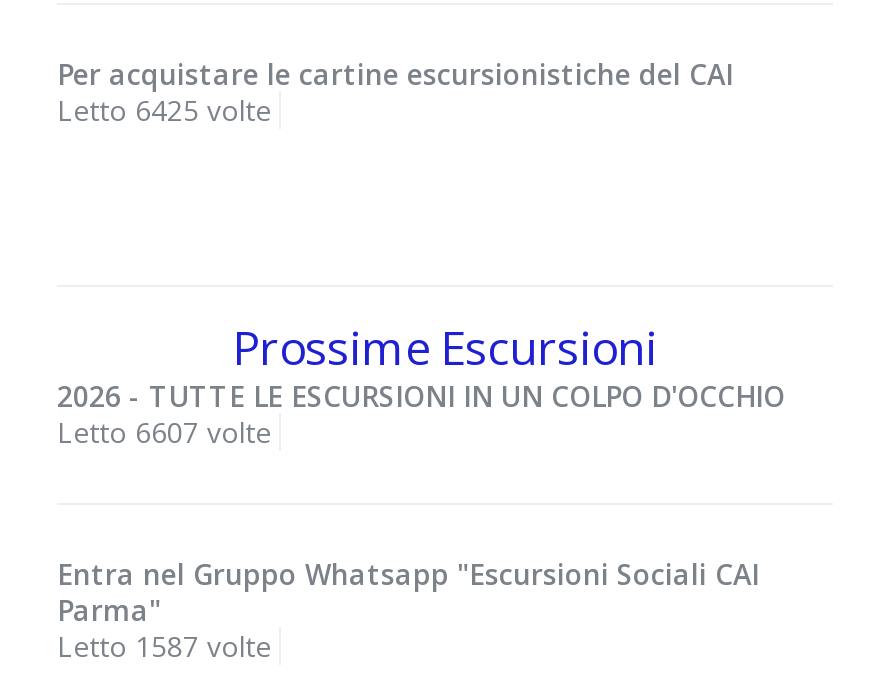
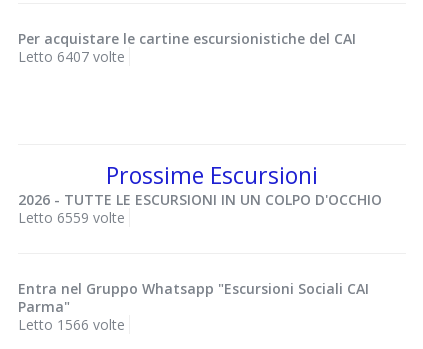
[57,91,271,129] Letto 6425 volte -> [18,47,125,66] Letto 6407 volte
[57,413,271,451] Letto 6607 volte -> [18,208,125,227] Letto 6559 volte
[57,627,271,665] Letto 1587 volte -> [18,315,125,334] Letto 1566 volte

